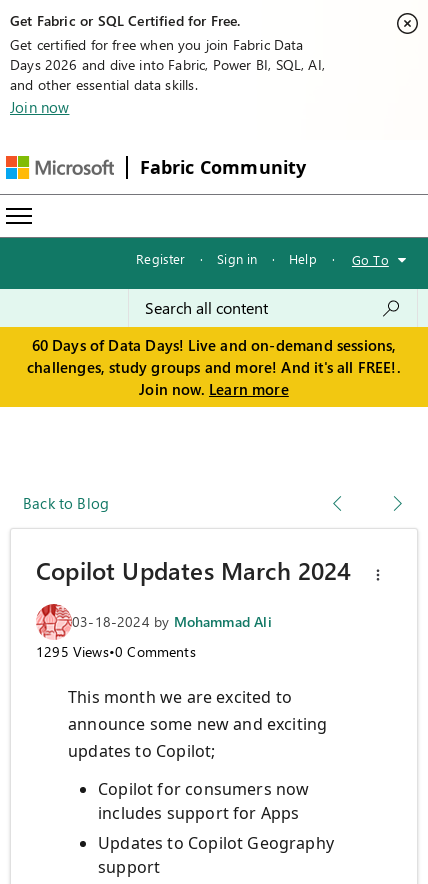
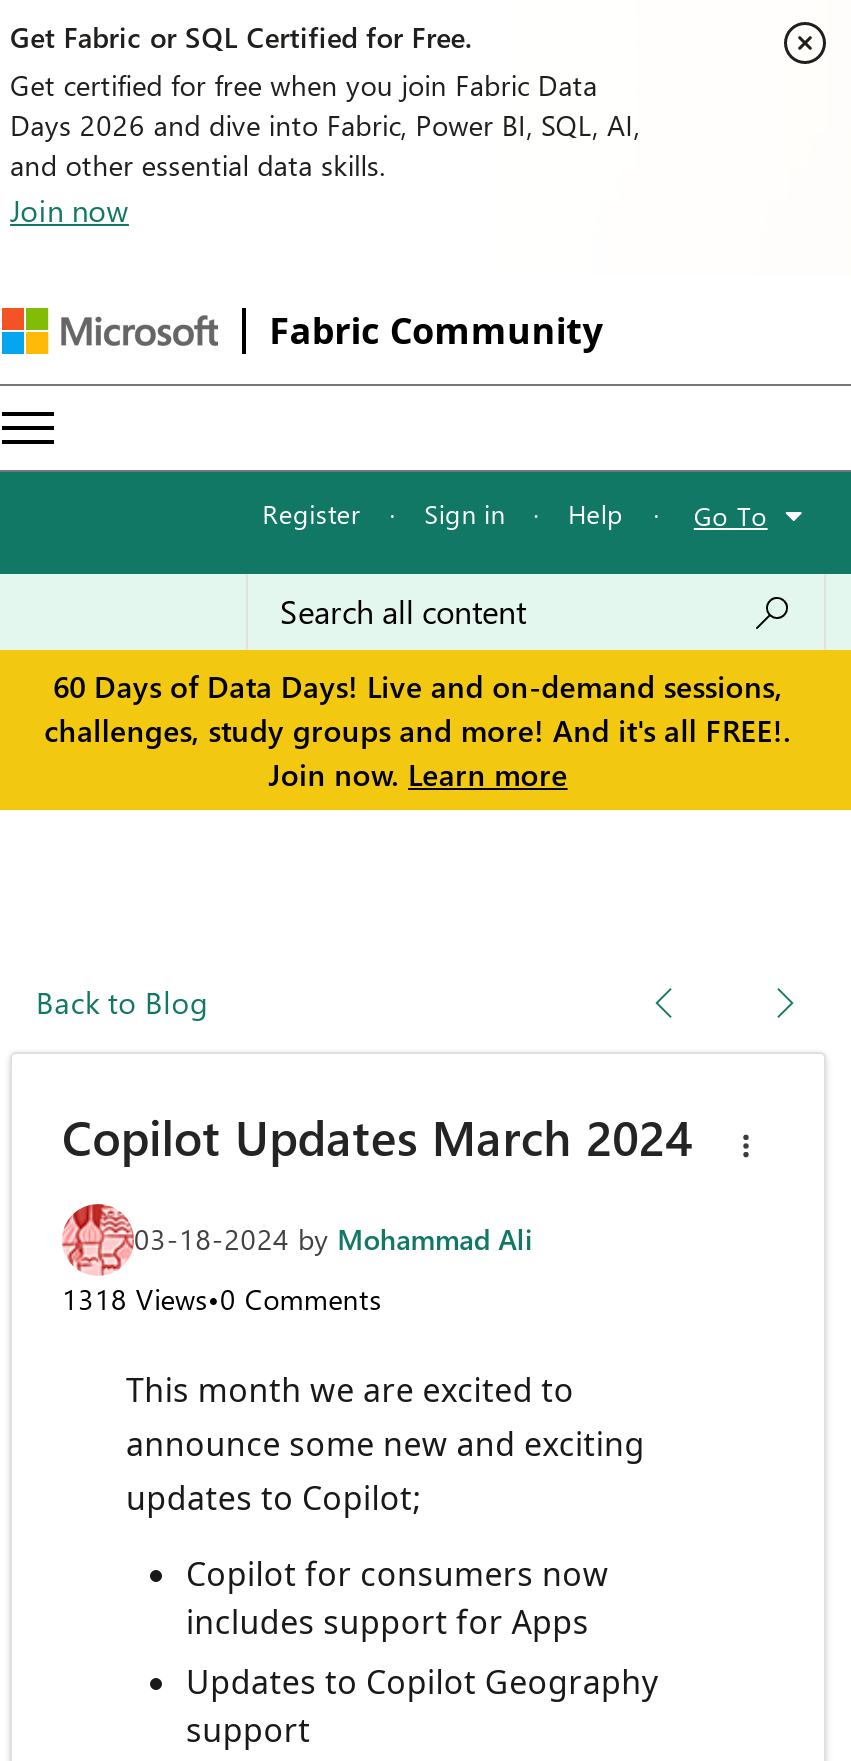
[36,642,196,661] 1295 Views•0 Comments -> [62,1279,382,1317] 1318 Views•0 Comments

